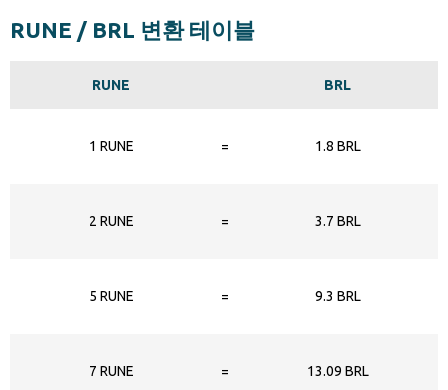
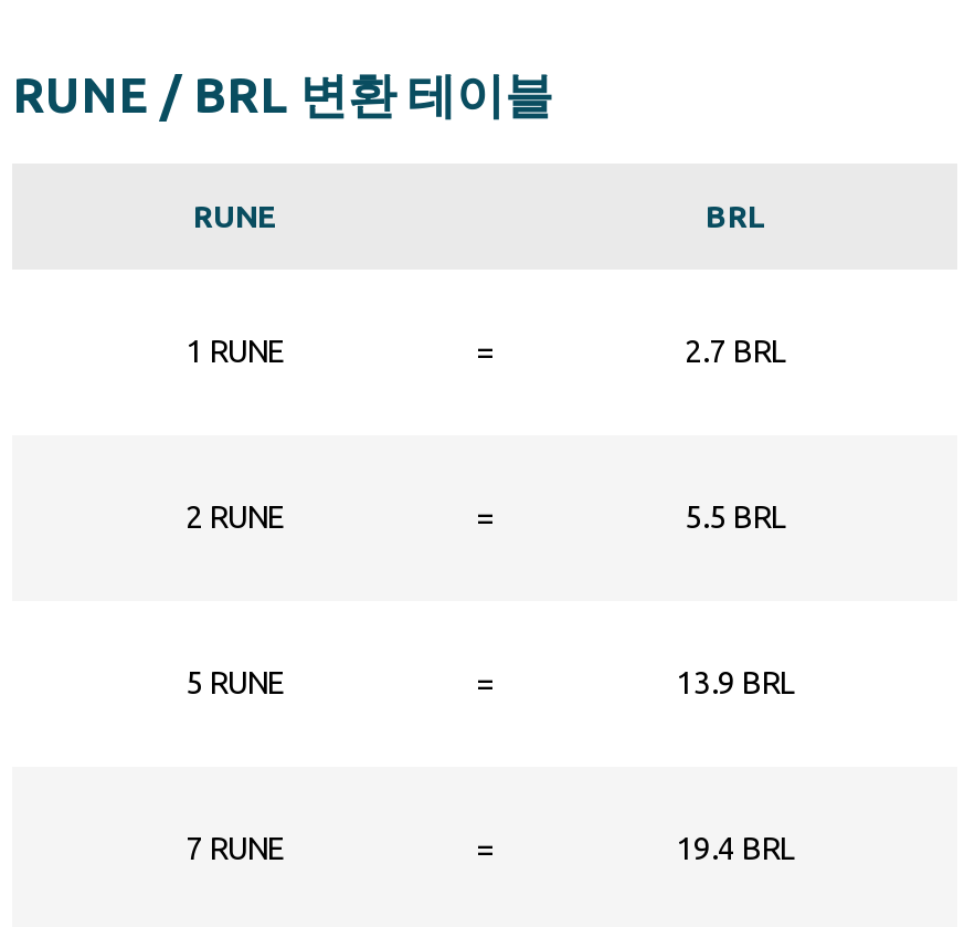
[314,138,360,154] 1.8 BRL -> [685,334,786,369] 2.7 BRL
[314,213,360,229] 3.7 BRL -> [685,499,786,535] 5.5 BRL
[314,288,360,304] 9.3 BRL -> [676,665,795,700] 13.9 BRL
[306,363,368,379] 13.09 BRL -> [676,831,795,866] 19.4 BRL

